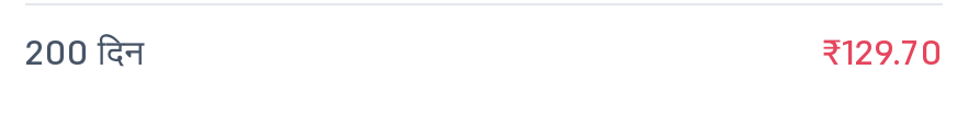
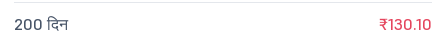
[822,30,943,73] ₹129.70 -> [379,14,432,34] ₹130.10

